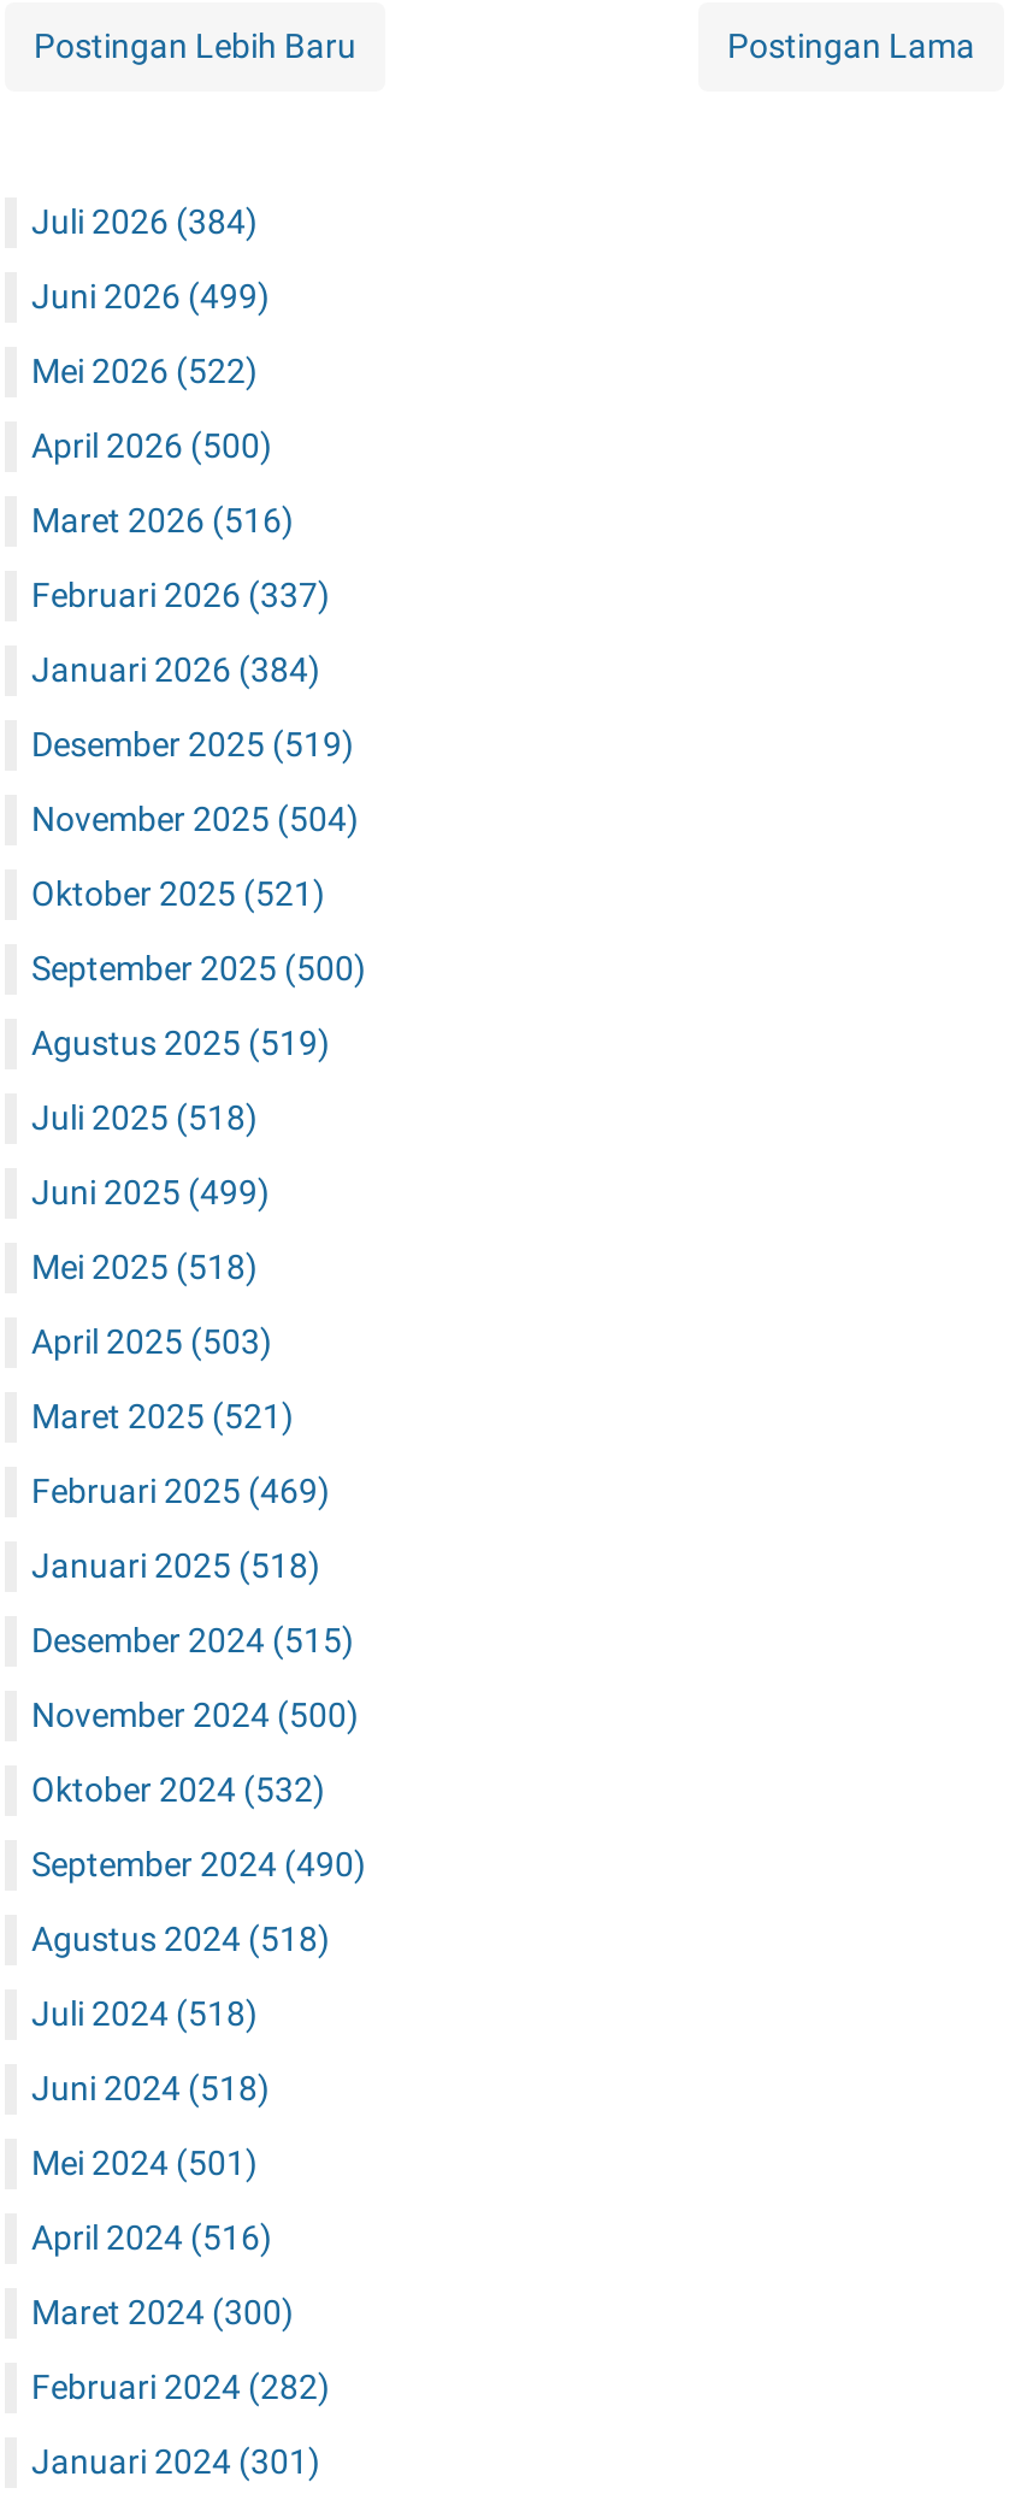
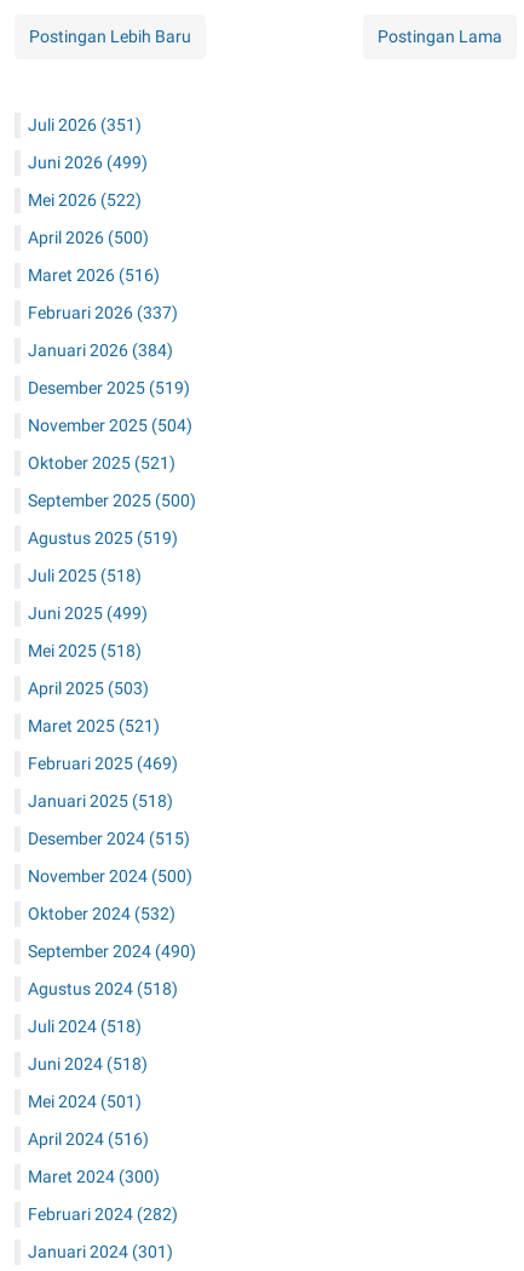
[31,202,258,240] Juli 2026 (384) -> [28,115,142,134] Juli 2026 (351)

